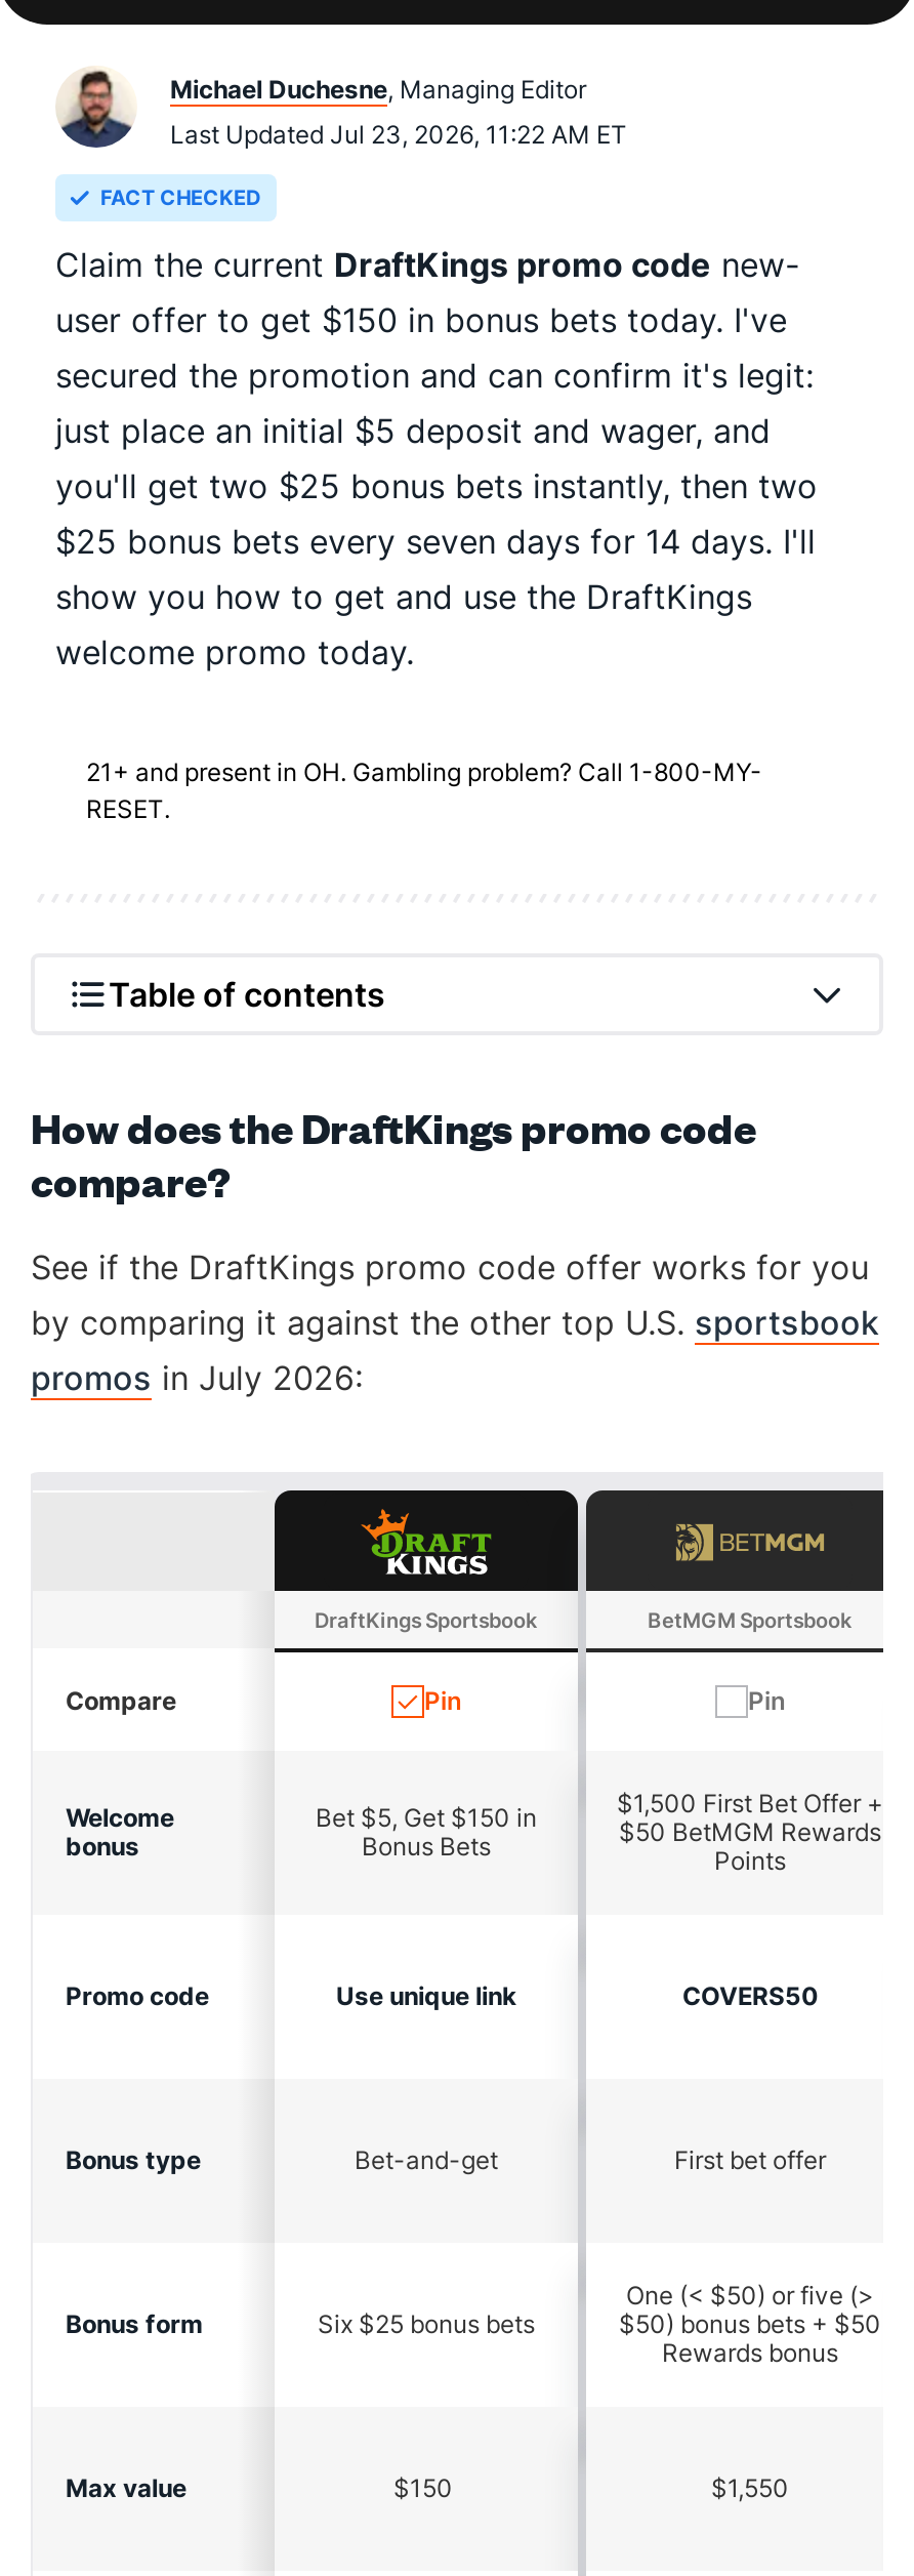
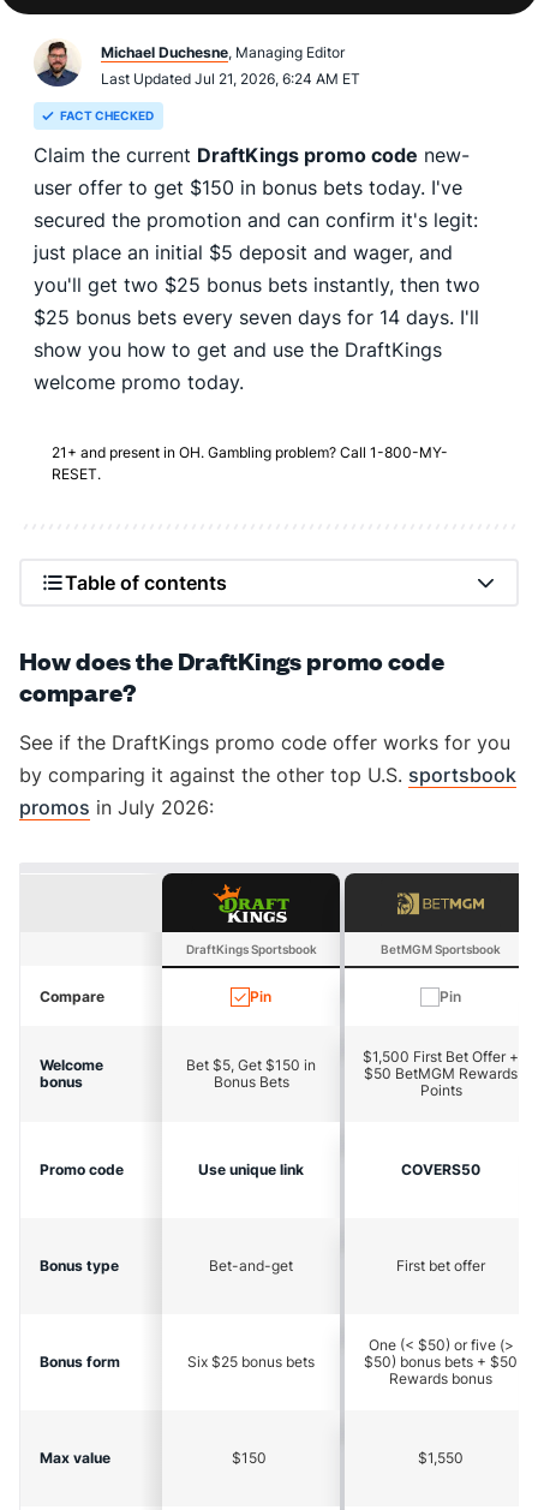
[170,119,627,150] Last Updated Jul 23, 2026, 11:22 AM ET -> [101,70,360,88] Last Updated Jul 21, 2026, 6:24 AM ET

